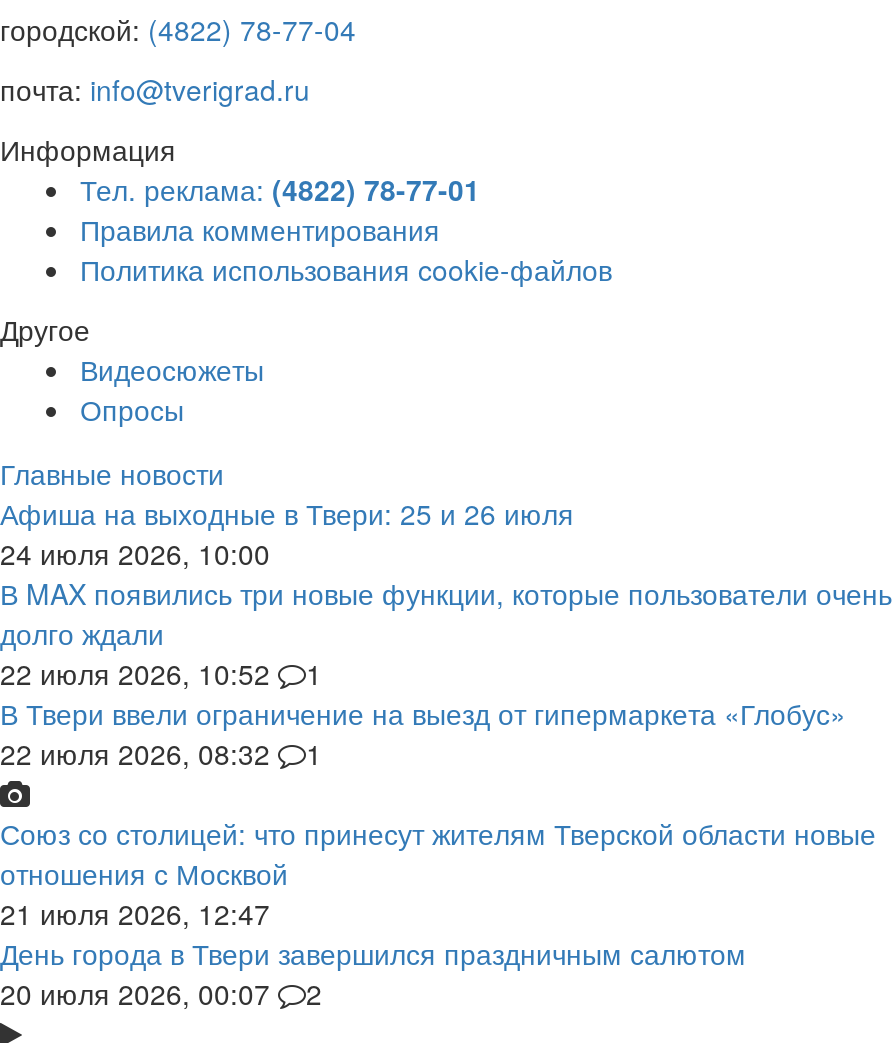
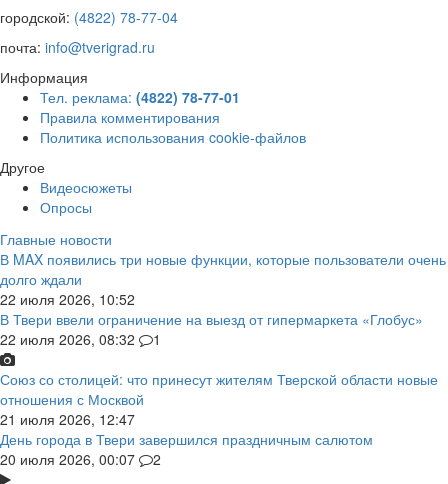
[0,493,574,573] Афиша на выходные в Твери: 25 и 26 июля | 24 июля 2026, 10:00 -> none
[306,653,322,693] 1 -> none

